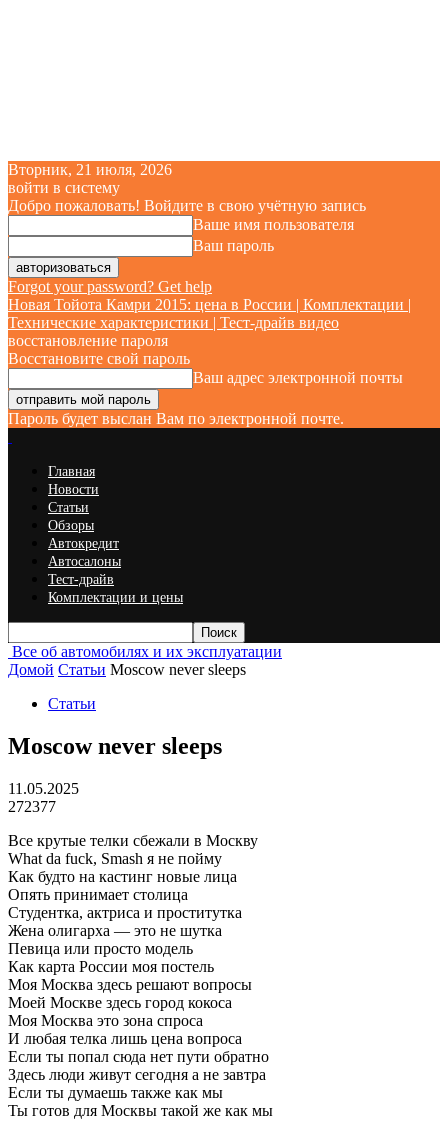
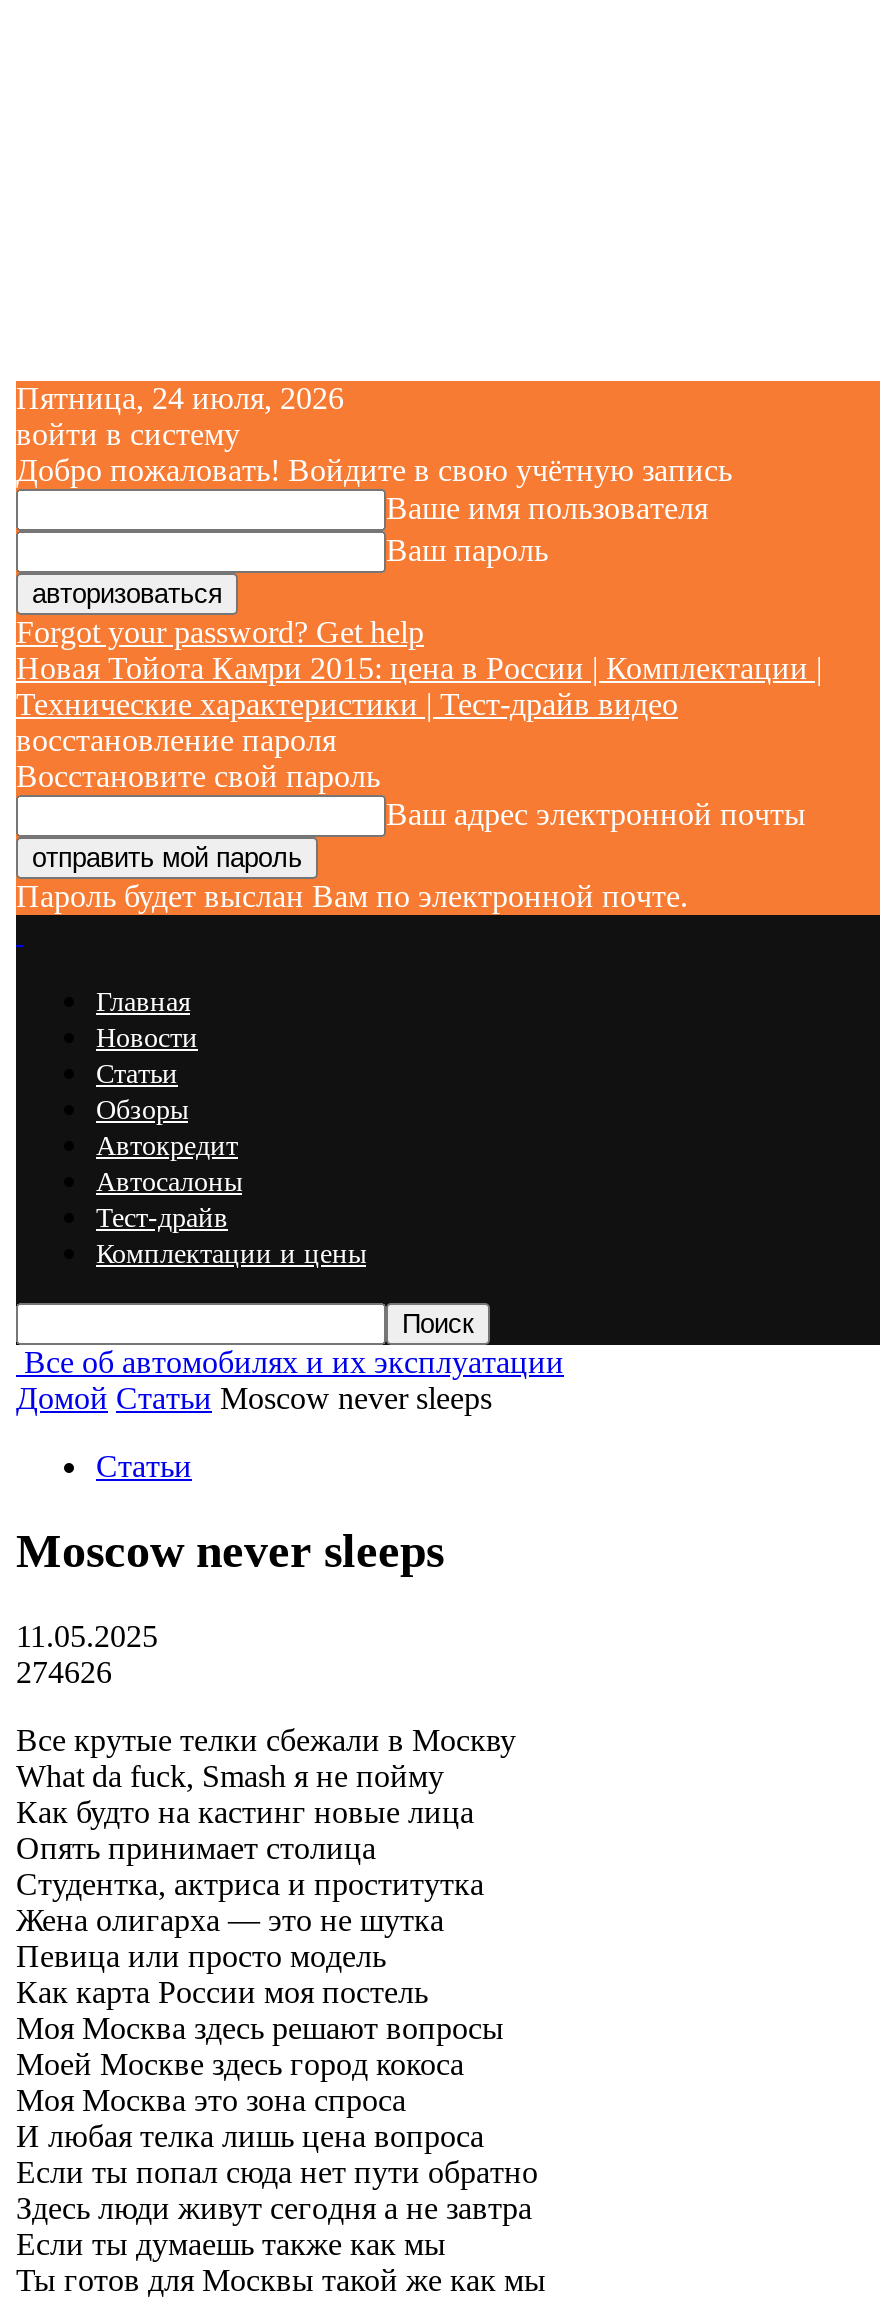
[8,161,172,178] Вторник, 21 июля, 2026 -> [16,381,344,415] Пятница, 24 июля, 2026
[8,798,56,815] 272377 -> [16,1655,112,1689] 274626

